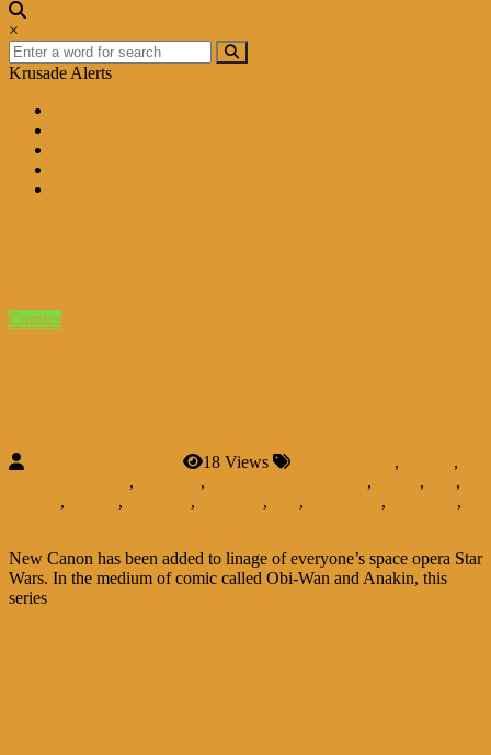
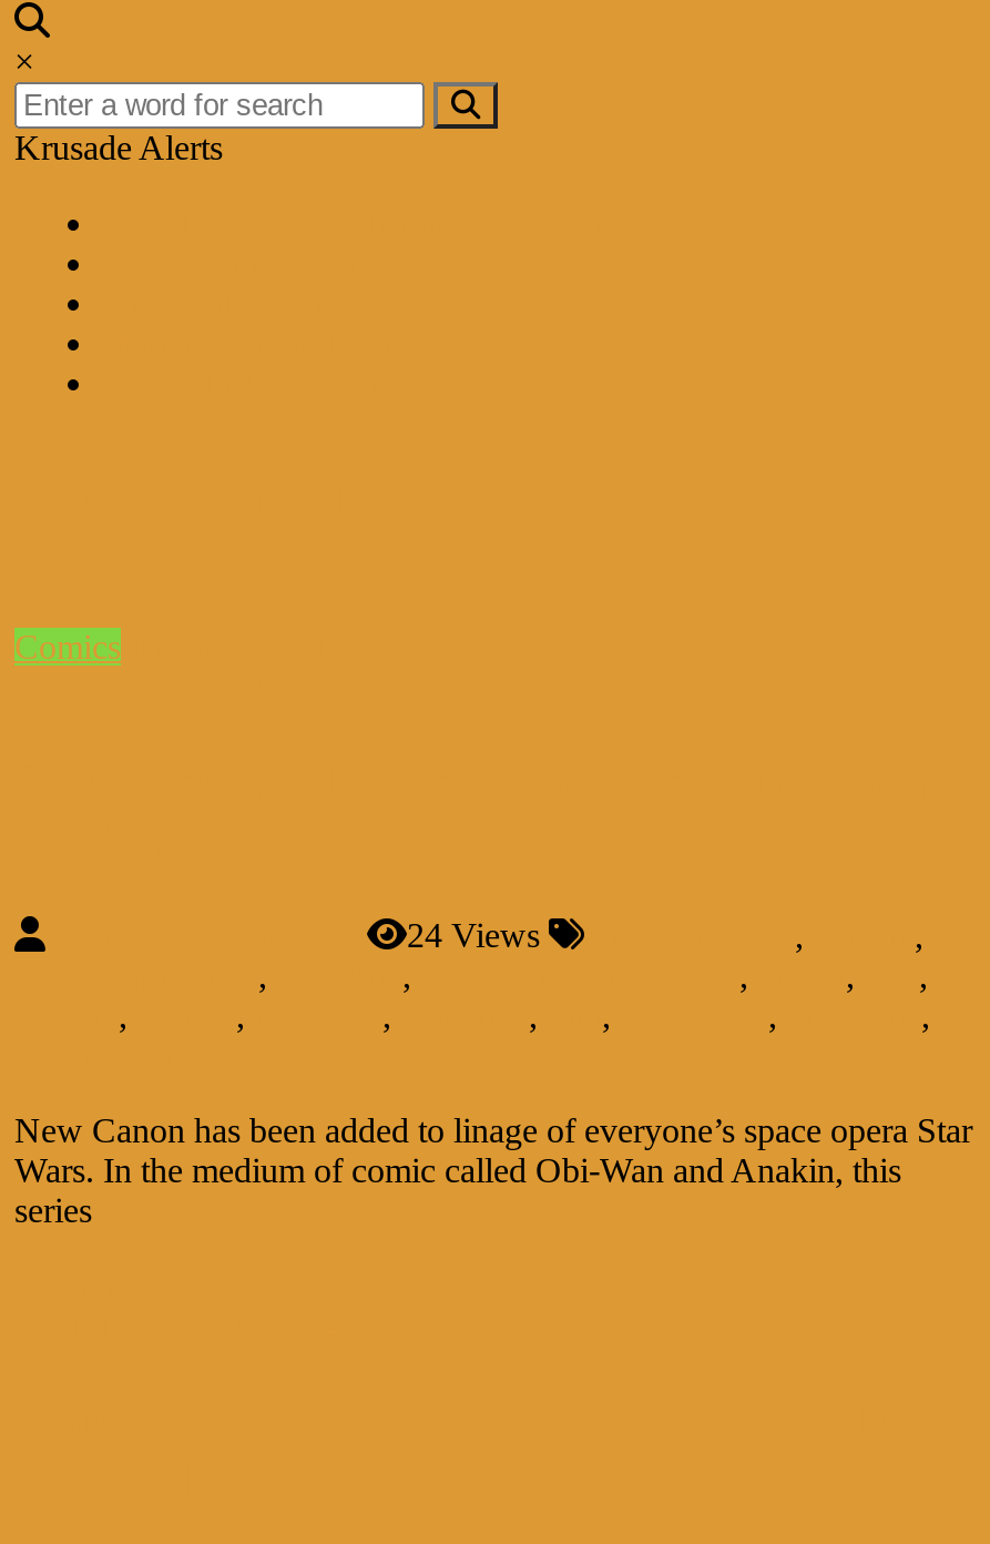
[203,452,269,471] 18 Views -> [407,916,540,953] 24 Views

